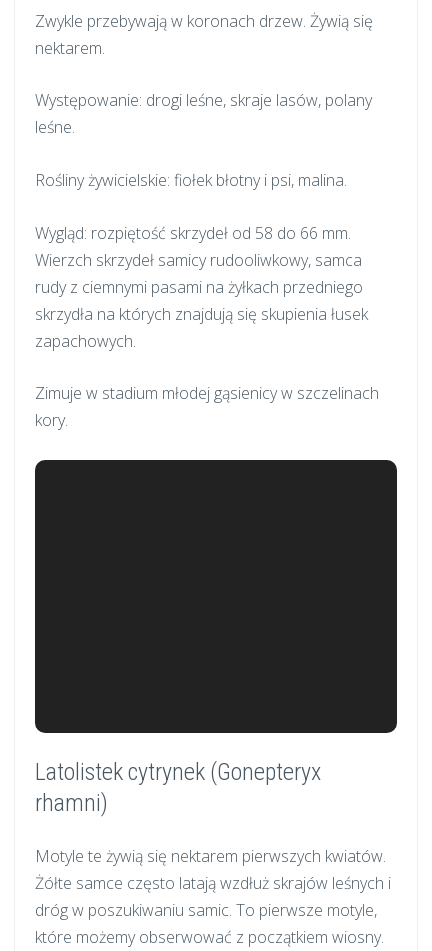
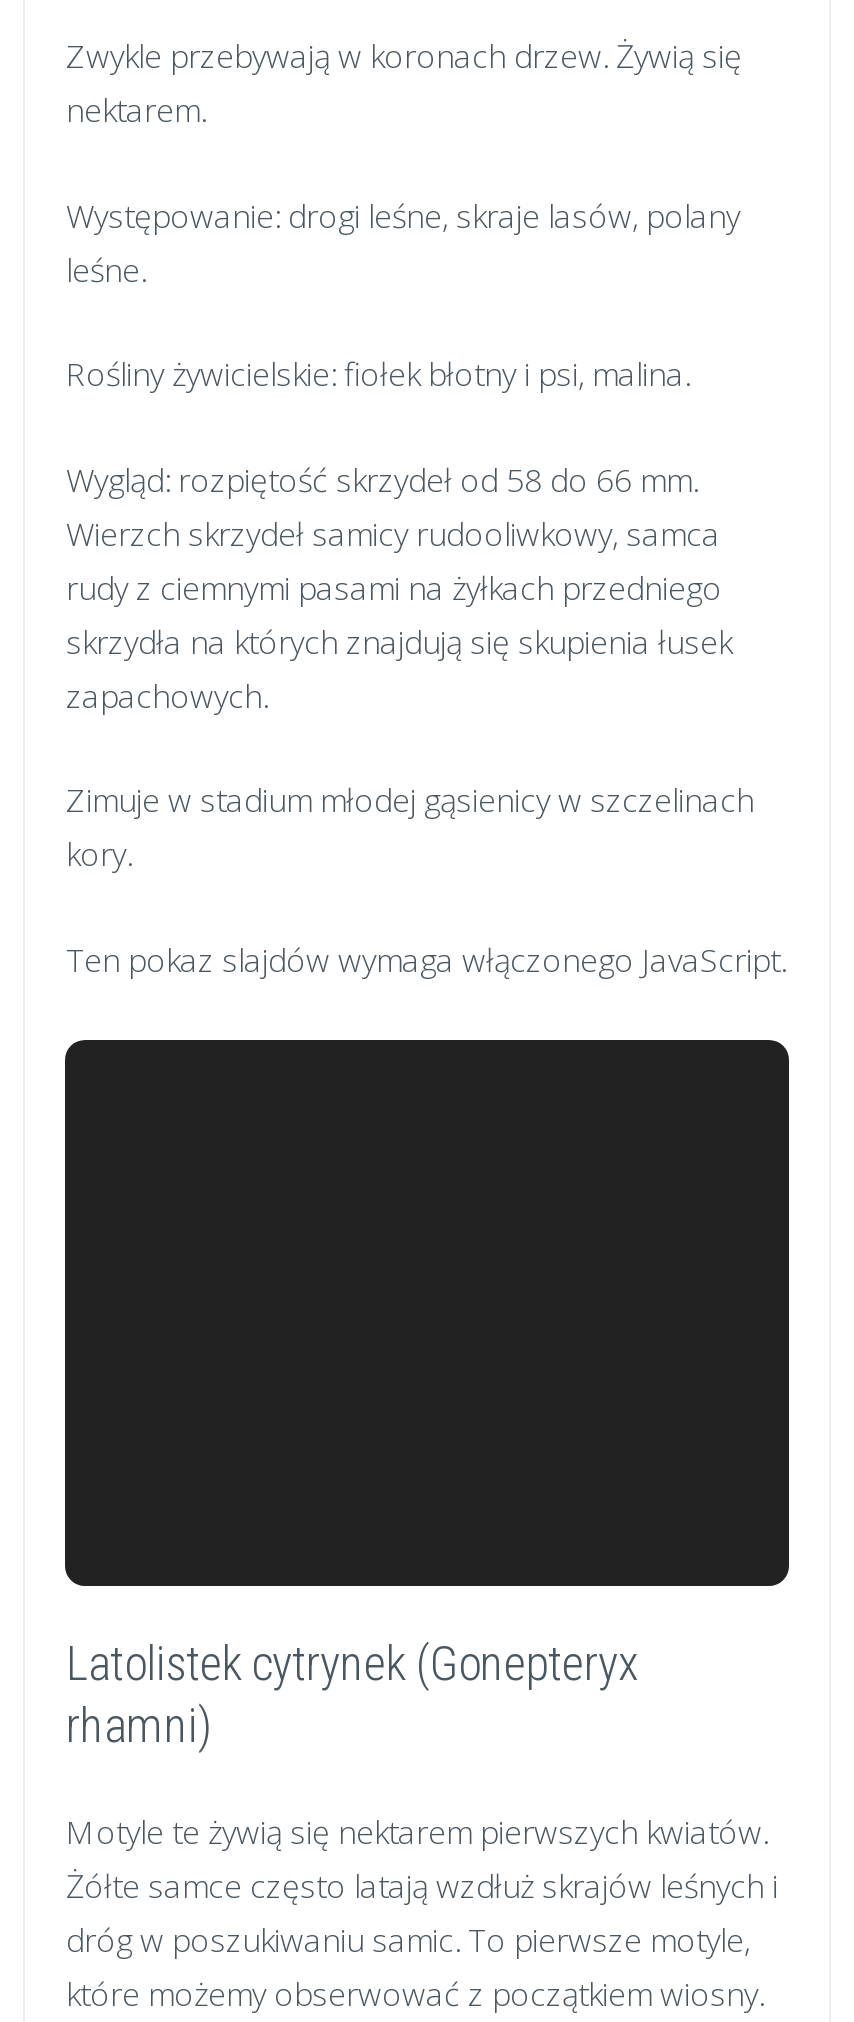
none -> [66,938,786,982] Ten pokaz slajdów wymaga włączonego JavaScript.

